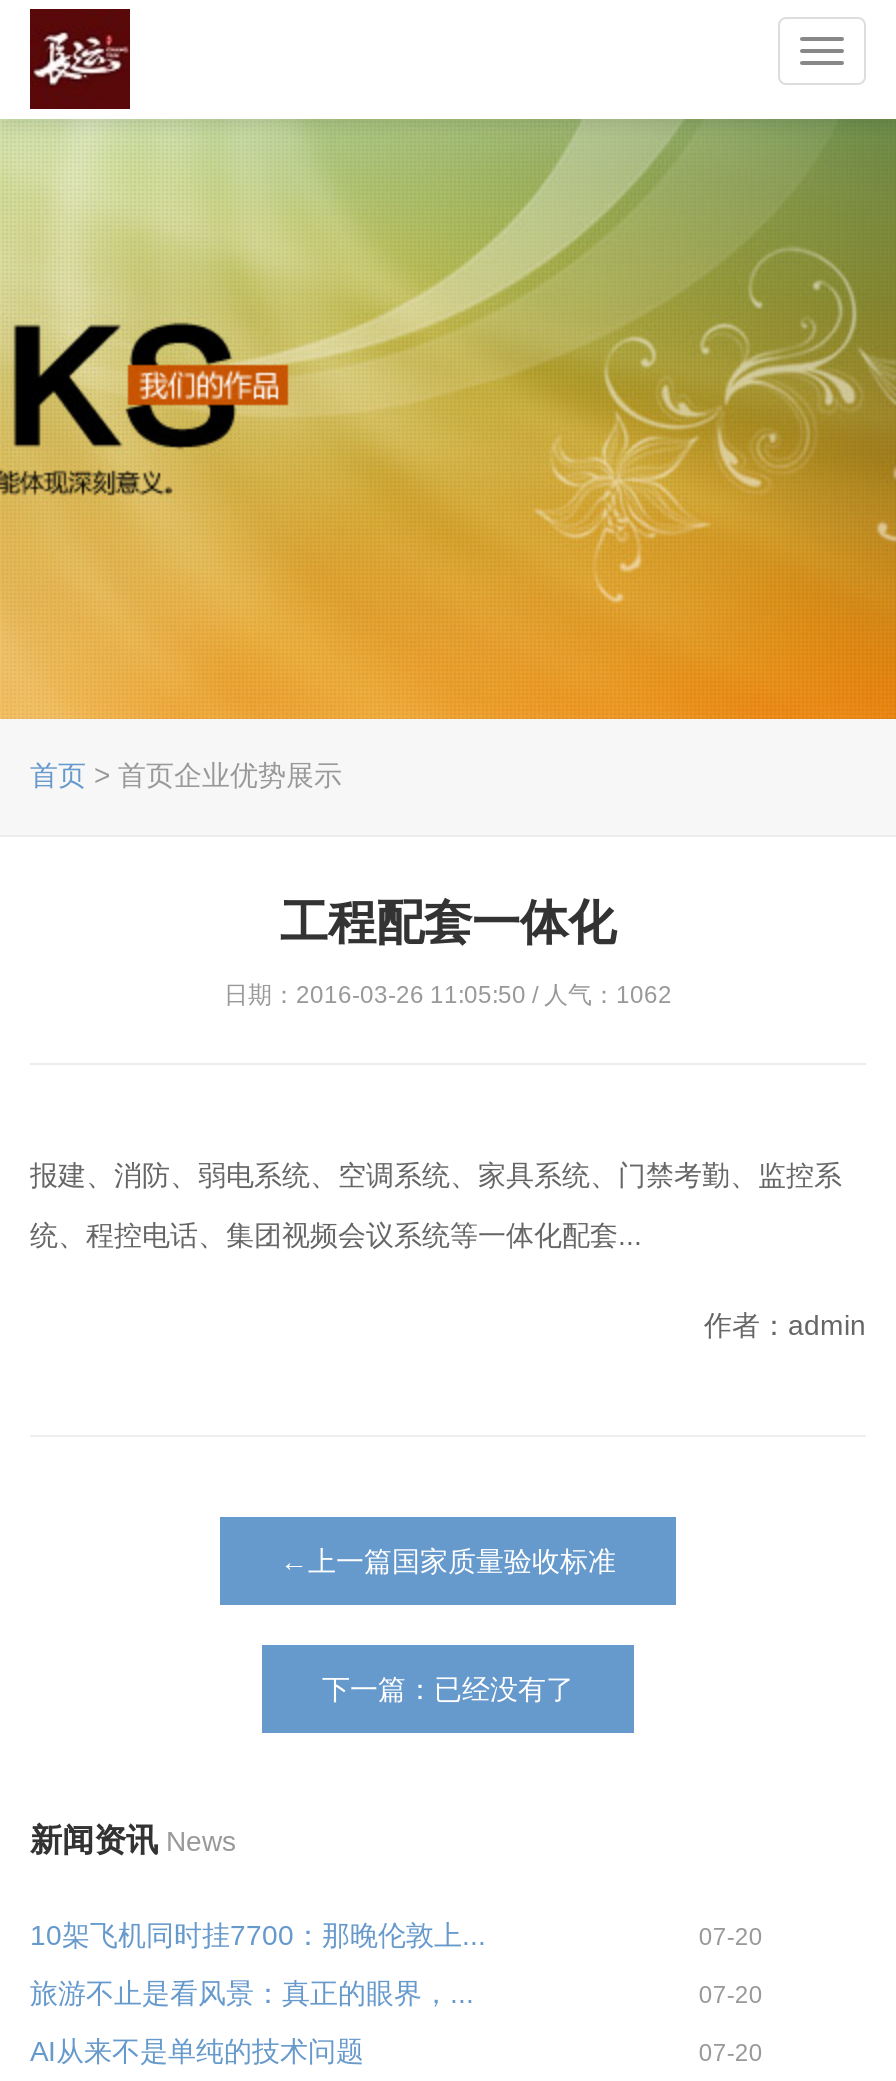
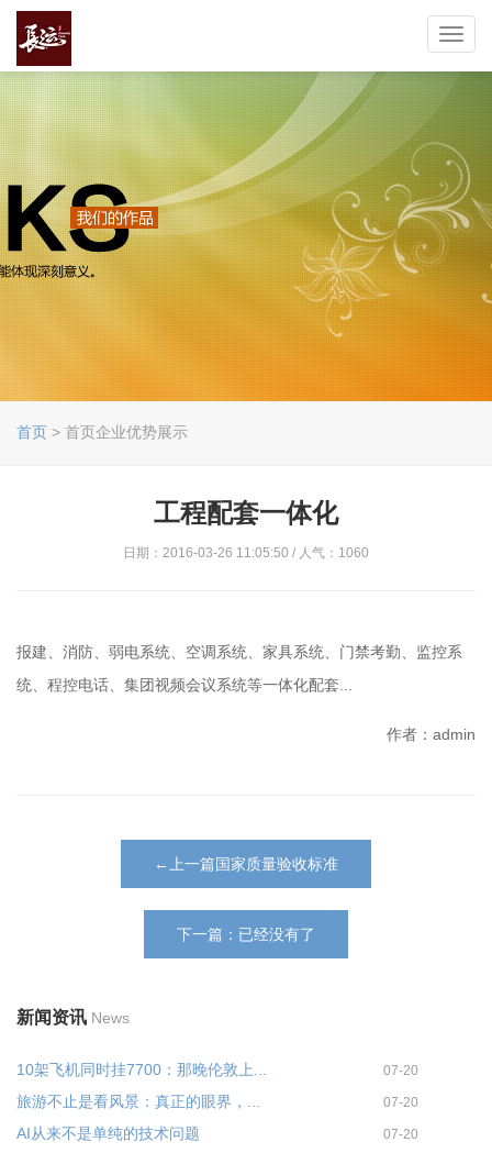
[224,981,672,1009] 日期：2016-03-26 11:05:50 / 人气：1062 -> [123,545,369,561] 日期：2016-03-26 11:05:50 / 人气：1060

